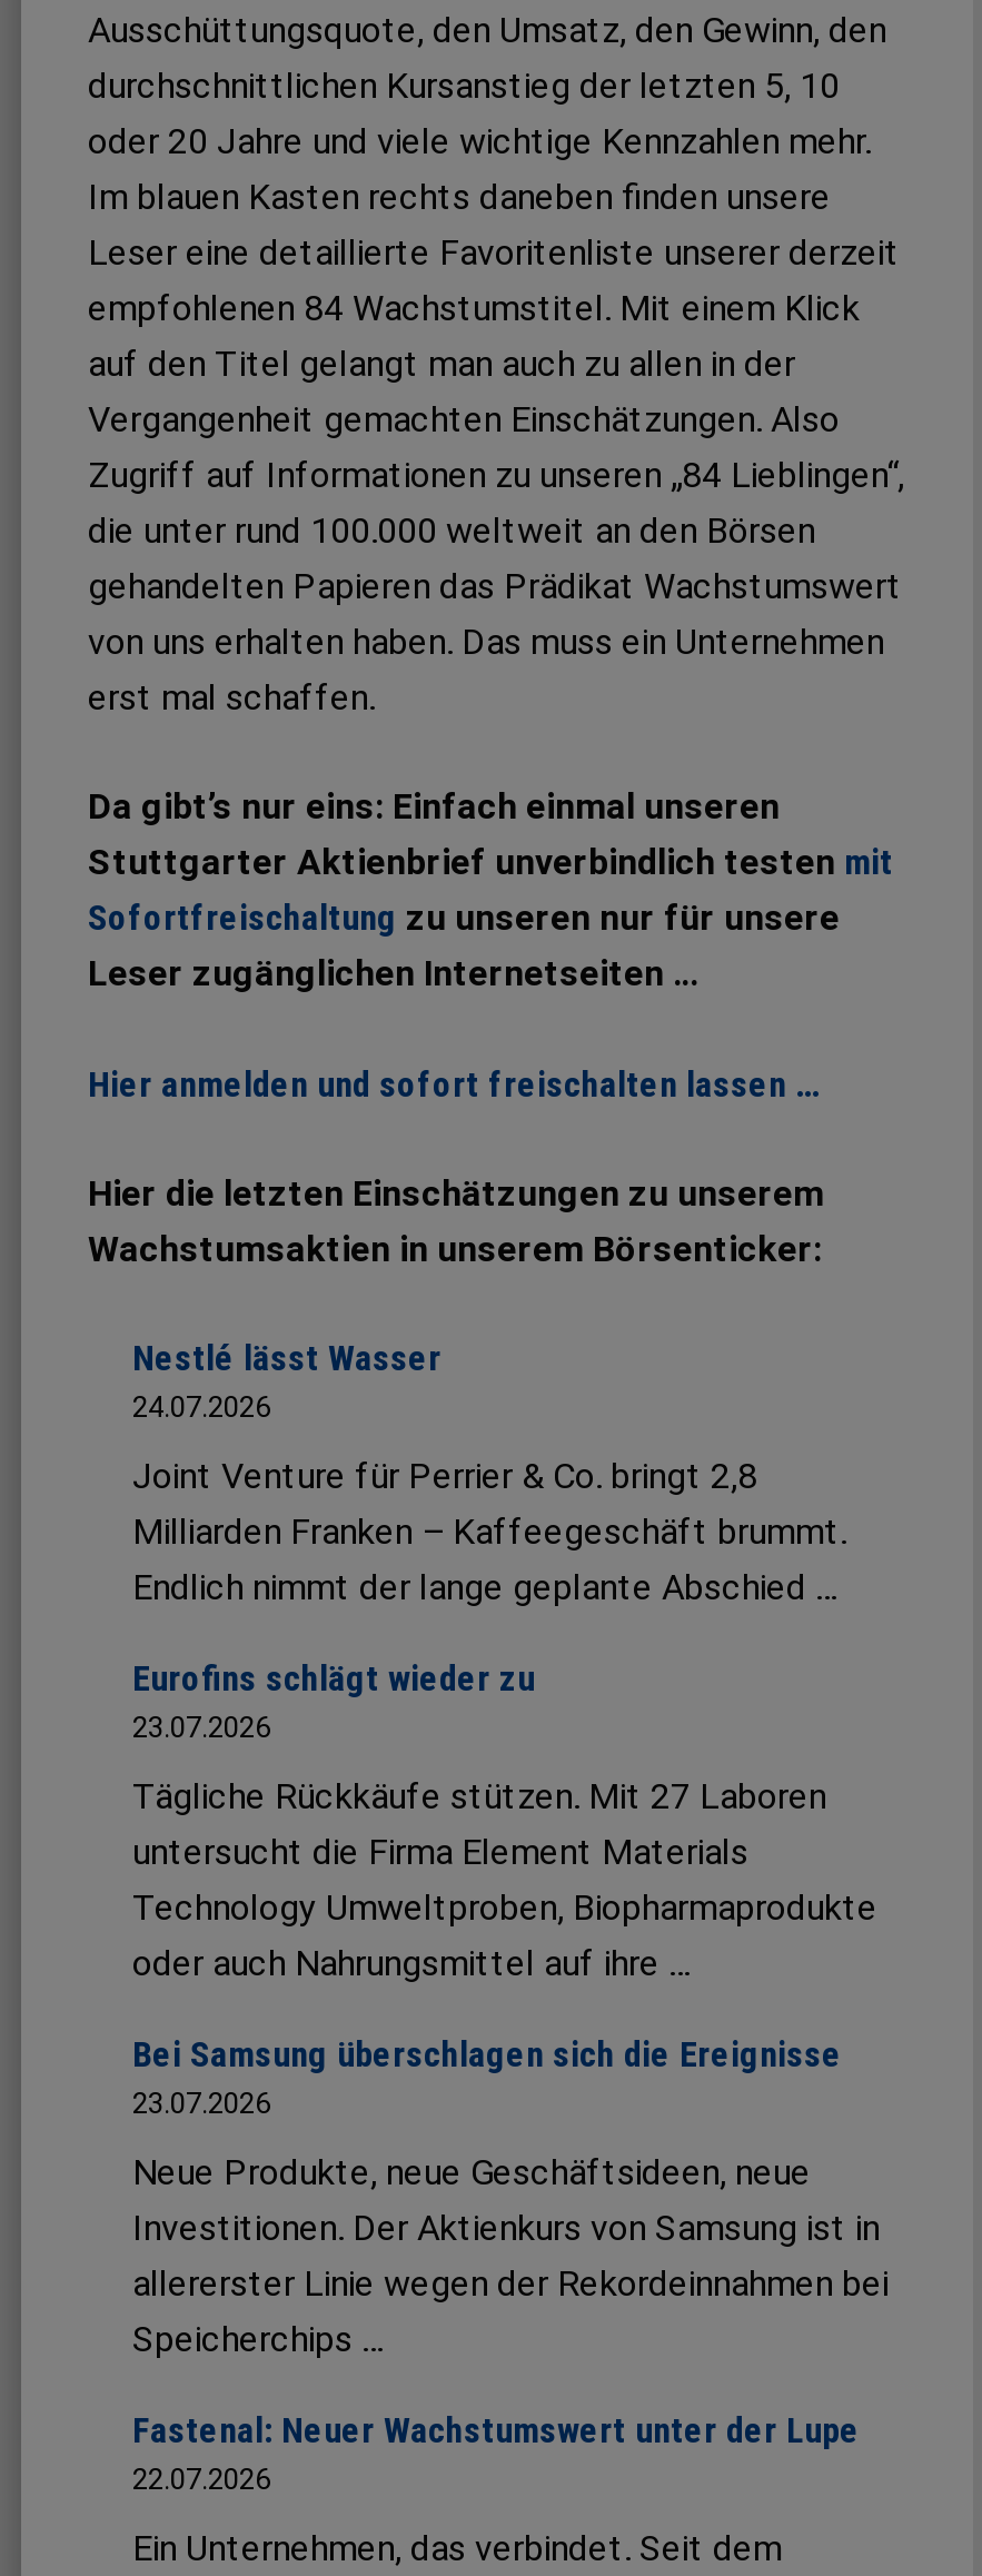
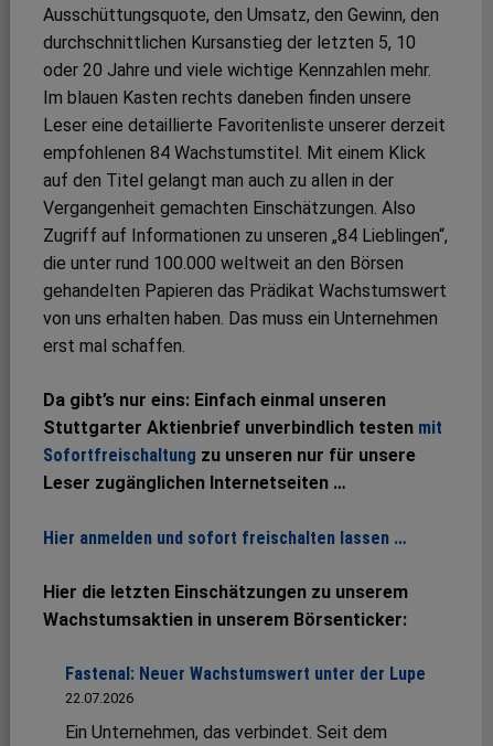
[132,1337,889,2360] Nestlé lässt Wasser | 24.07.2026 | Joint Venture für Perrier & Co. bringt 2,8 | Milliarden Franken – Kaffeegeschäft brummt. | Endlich nimmt der lange geplante Abschied … | Eurofins schlägt wieder zu | 23.07.2026 | Tägliche Rückkäufe stützen. Mit 27 Laboren | untersucht die Firma Element Materials | Technology Umweltproben, Biopharmaprodukte | oder auch Nahrungsmittel auf ihre … | Bei Samsung überschlagen sich die Ereignisse | 23.07.2026 | Neue Produkte, neue Geschäftsideen, neue | Investitionen. Der Aktienkurs von Samsung ist in | allererster Linie wegen der Rekordeinnahmen bei | Speicherchips … -> none

